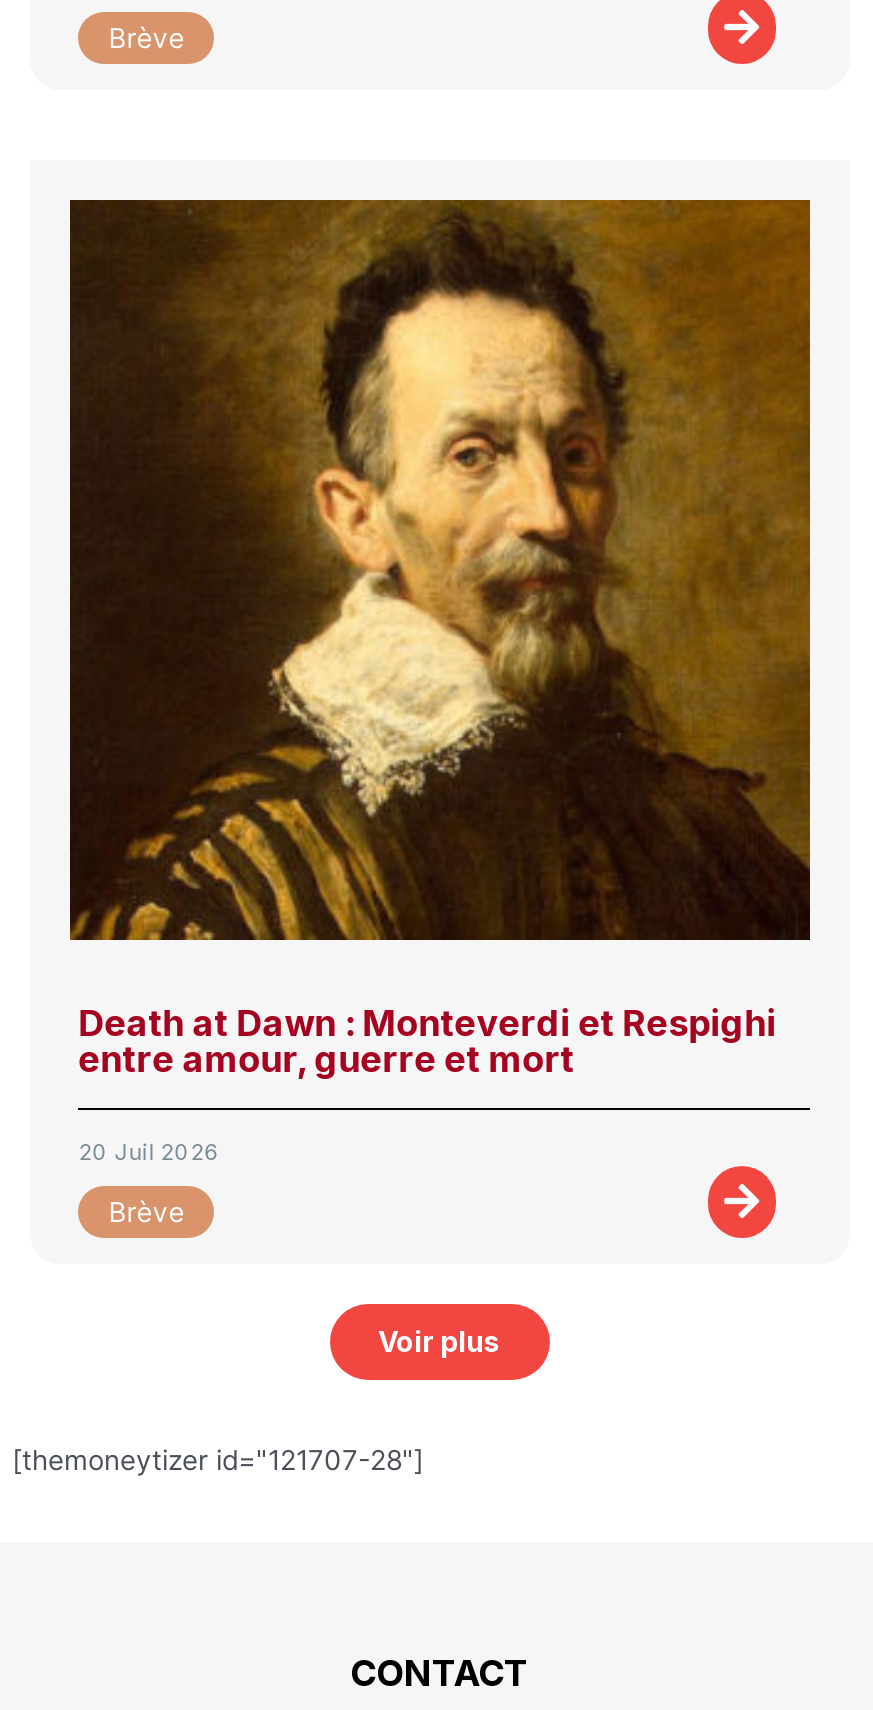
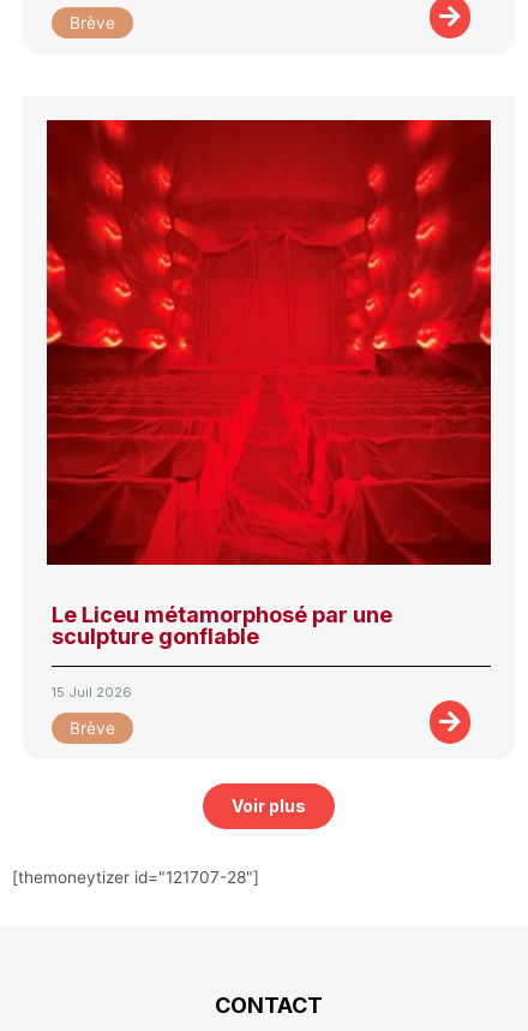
[68,198,812,1080] [image] | Death at Dawn : Monteverdi et Respighi | entre amour, guerre et mort -> [46,119,492,649] [image] | Le Liceu métamorphosé par une | sculpture gonflable
[78,1138,220,1166] 20 Juil 2026 -> [52,684,132,700] 15 Juil 2026

